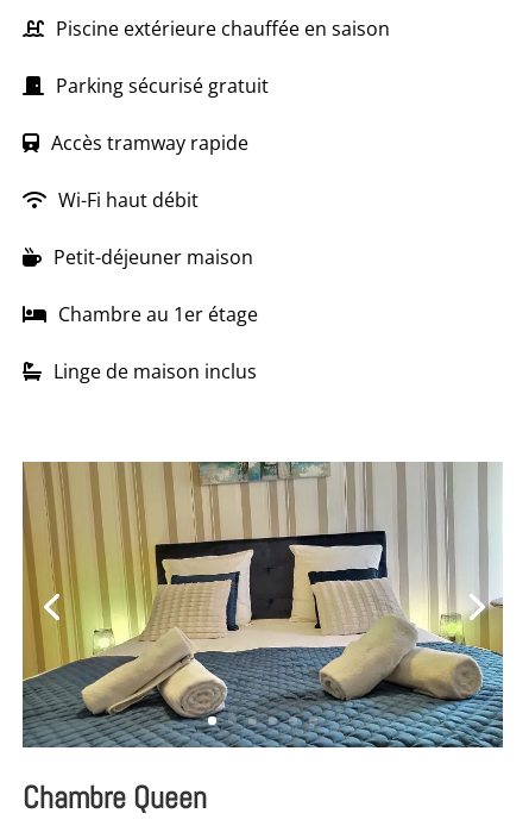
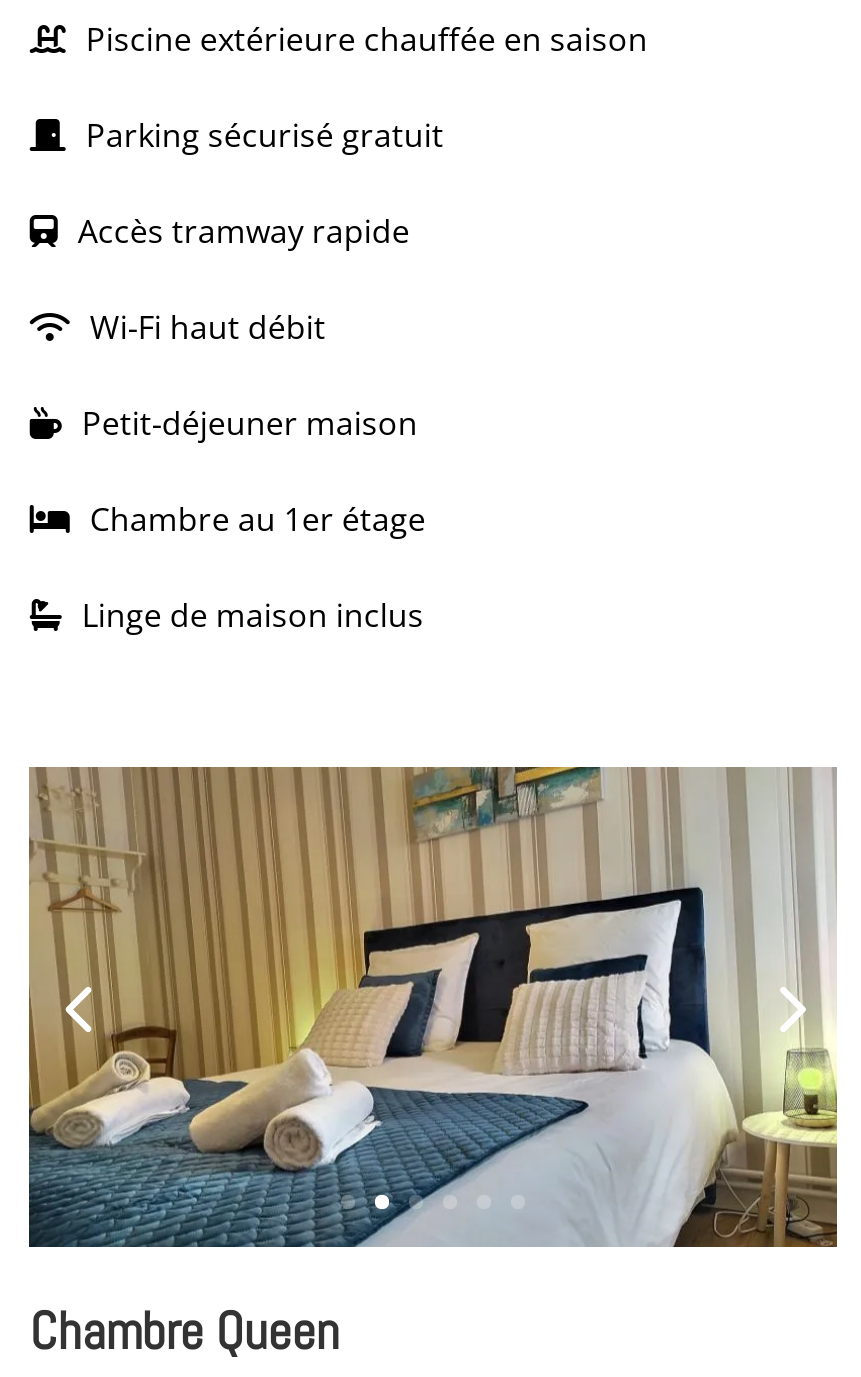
[21,461,504,749] [image] -> [27,765,839,1249] [image]

